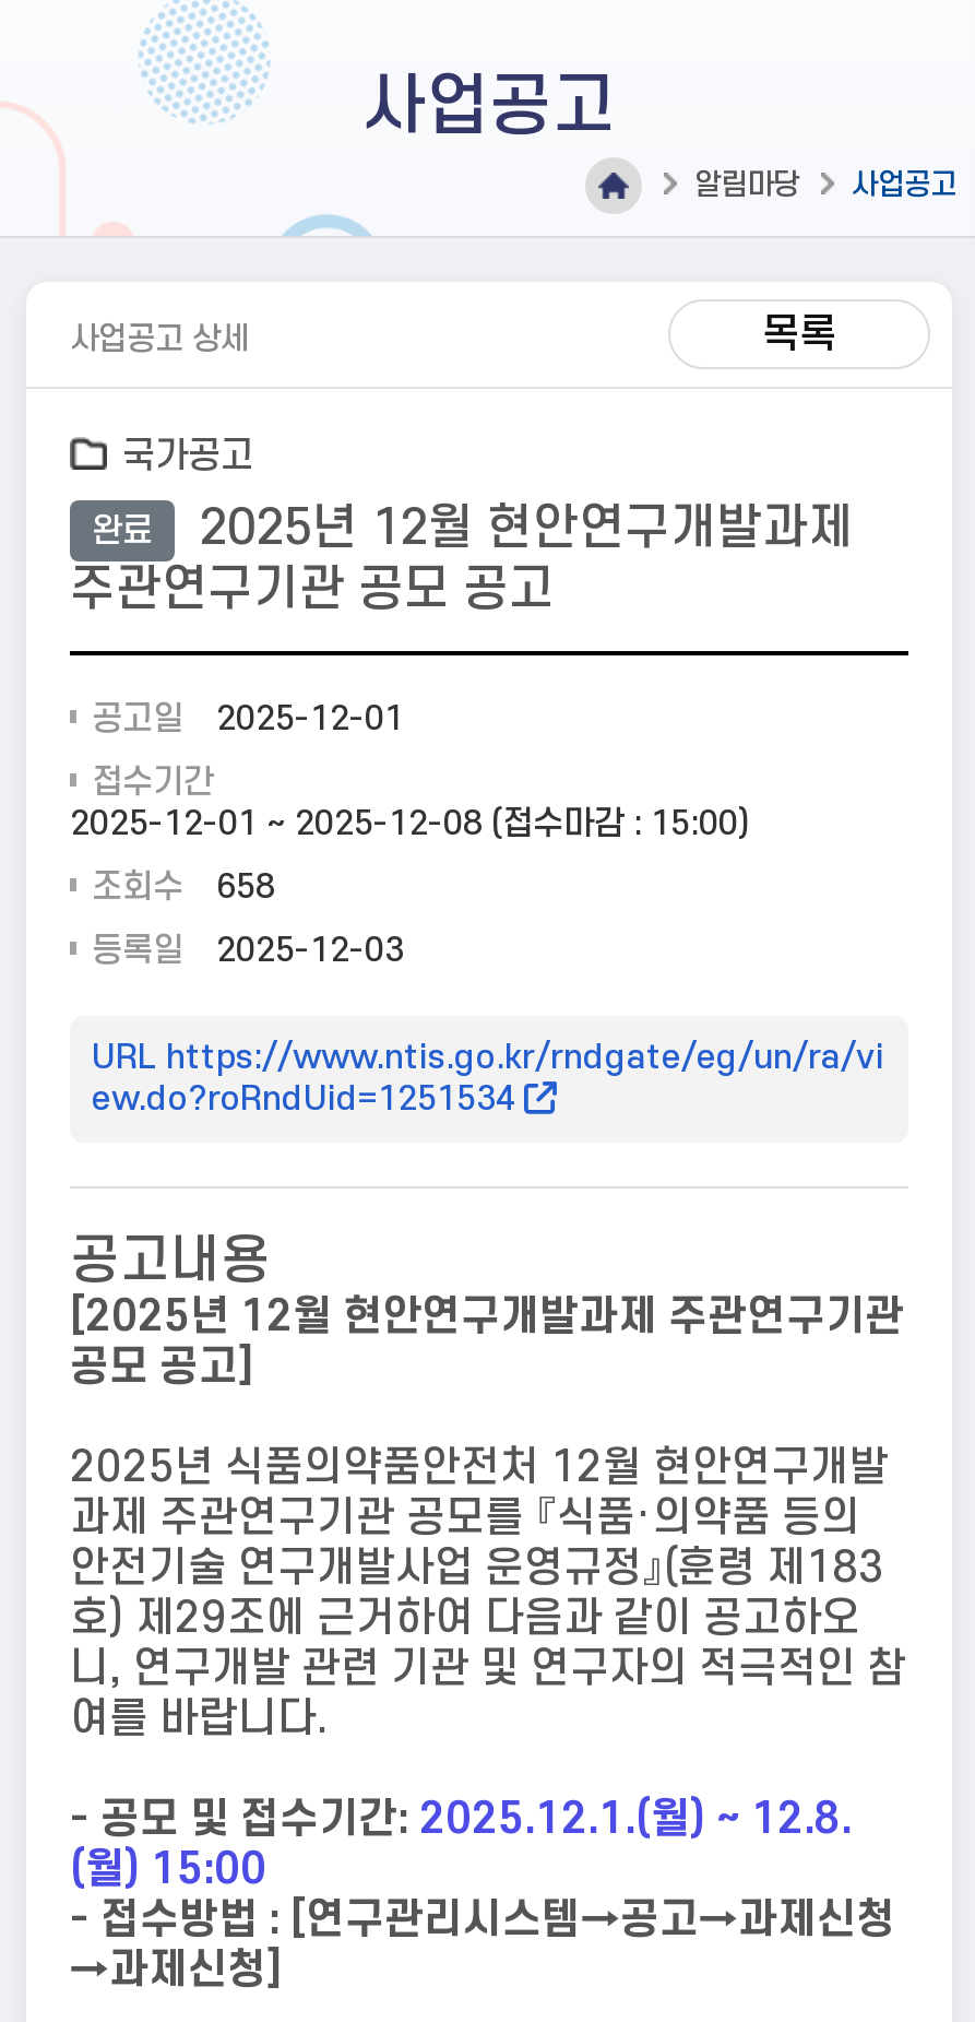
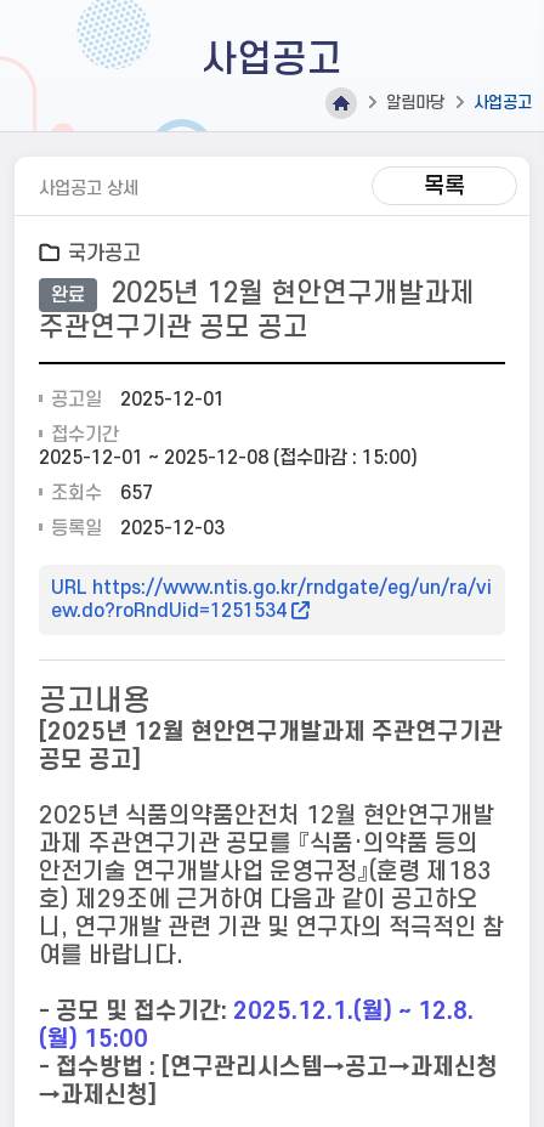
[92,867,275,907] 조회수 658 -> [51,482,153,504] 조회수 657

